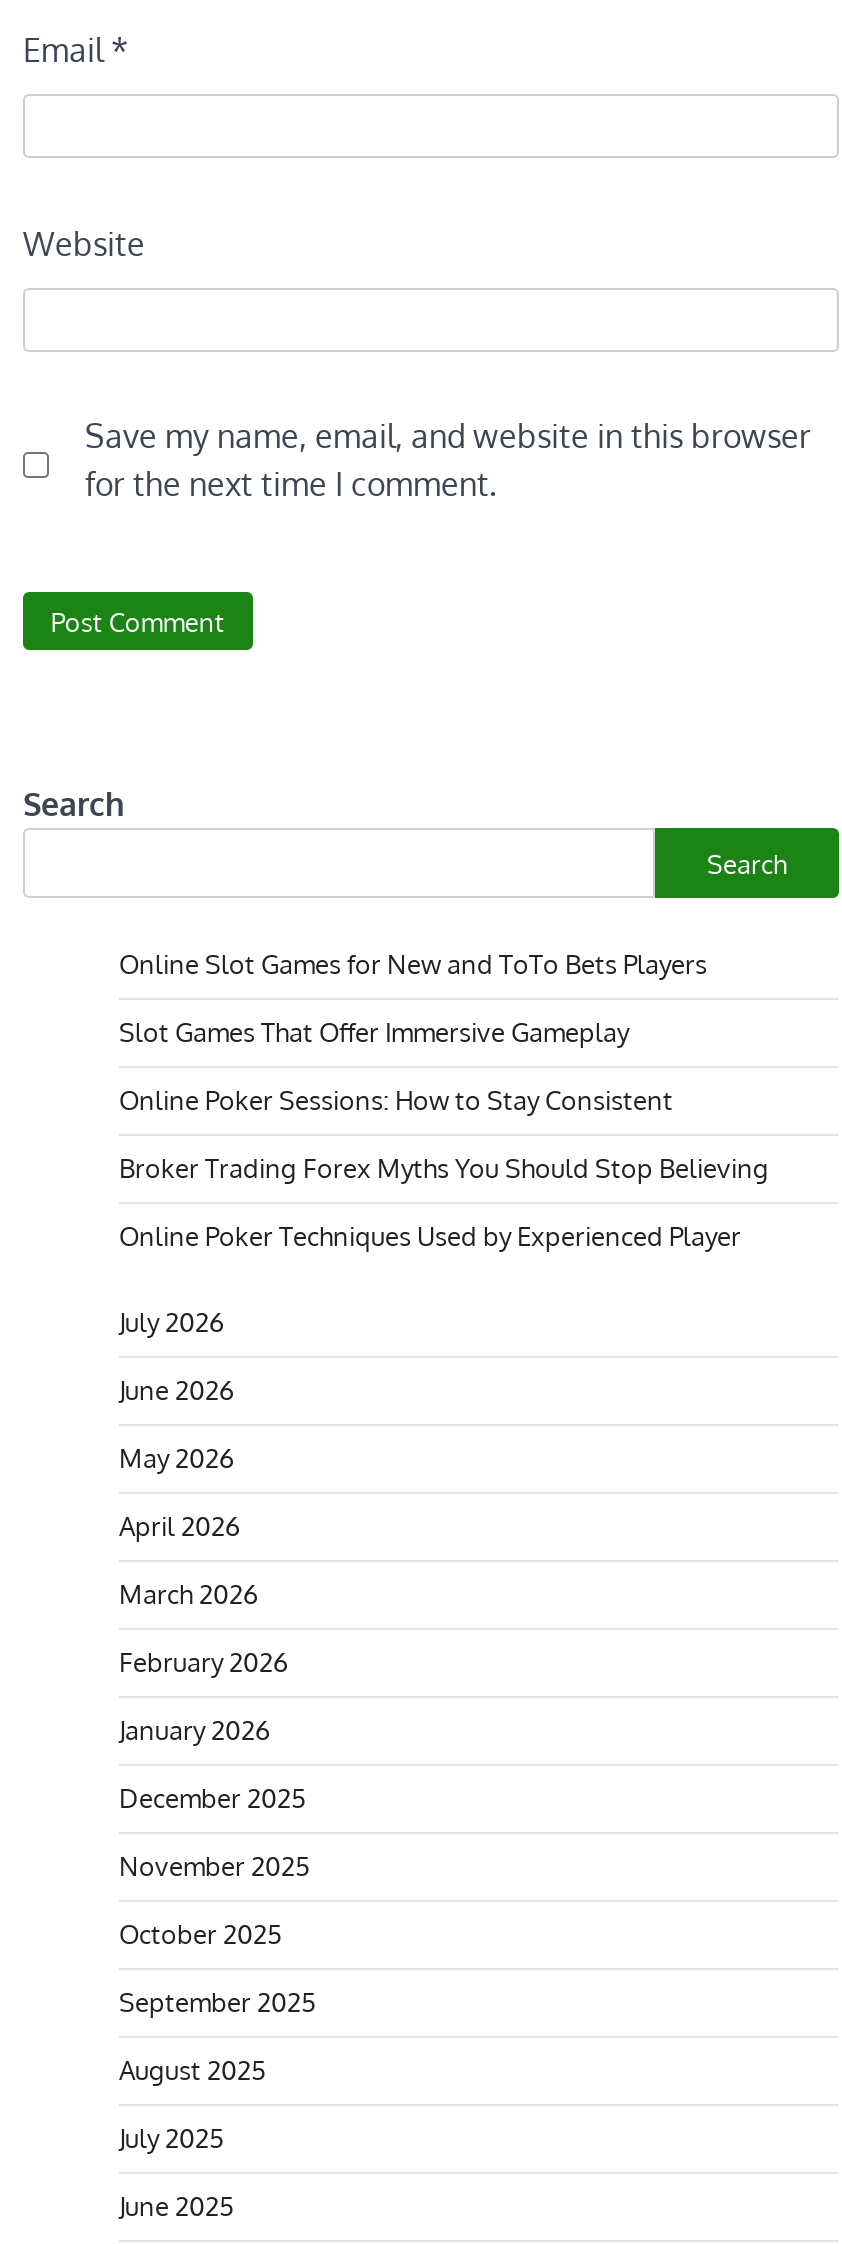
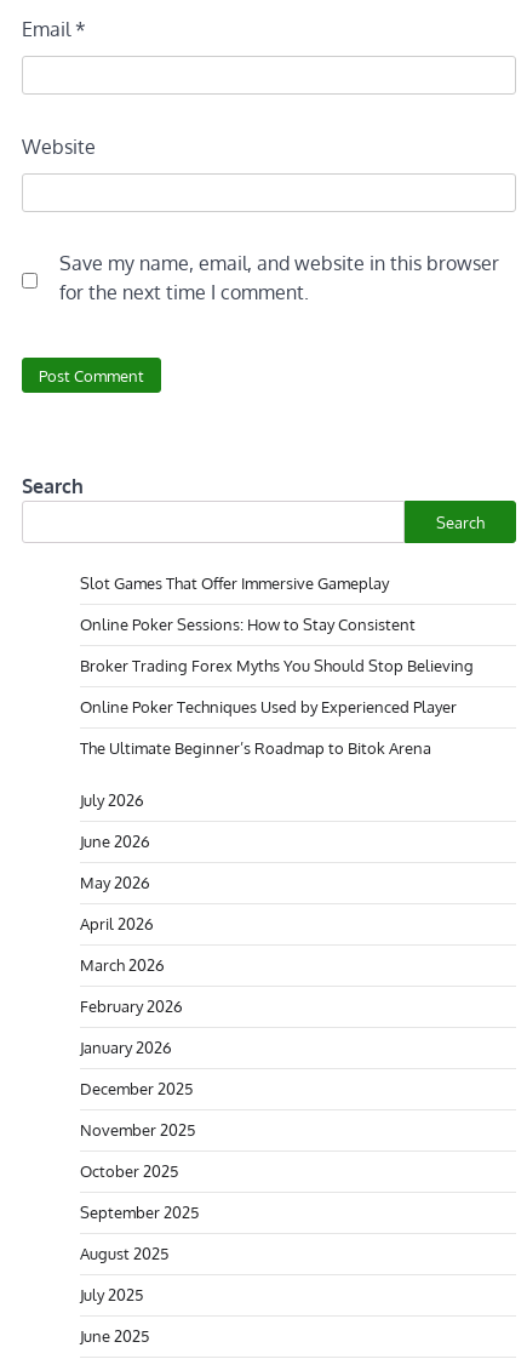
[119,949,707,981] Online Slot Games for New and ToTo Bets Players -> none
moved [119,1017,769,1253] -> [80,574,474,717]: Slot Games That Offer Immersive Gameplay | Online Poker Sessions: How to Stay Consistent | Broker Trading Forex Myths You Should Stop Believing | Online Poker Techniques Used by Experienced Player
none -> [80,739,431,758] The Ultimate Beginner’s Roadmap to Bitok Arena

